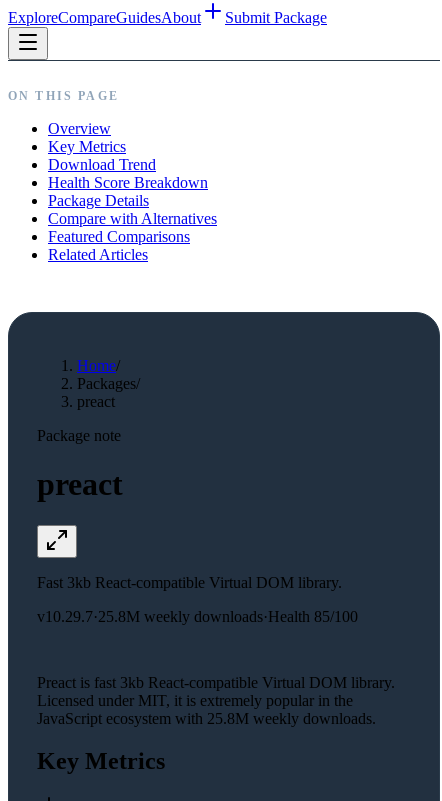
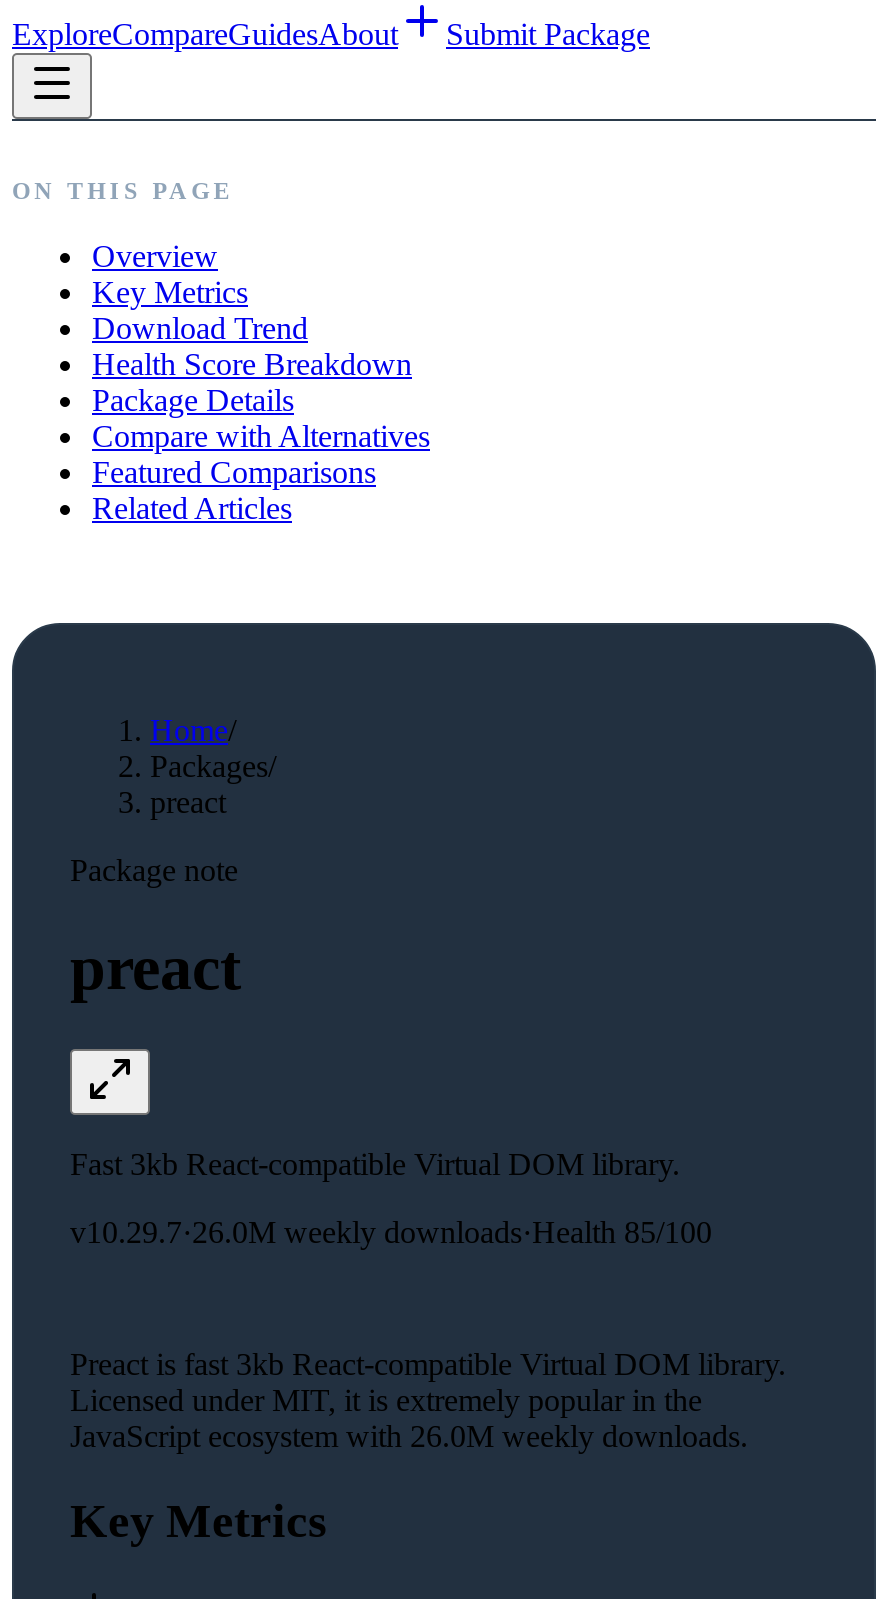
[37,608,358,625] v10.29.7·25.8M weekly downloads·Health 85/100 -> [70,1215,712,1249] v10.29.7·26.0M weekly downloads·Health 85/100
[37,710,376,727] JavaScript ecosystem with 25.8M weekly downloads. -> [70,1419,748,1453] JavaScript ecosystem with 26.0M weekly downloads.

